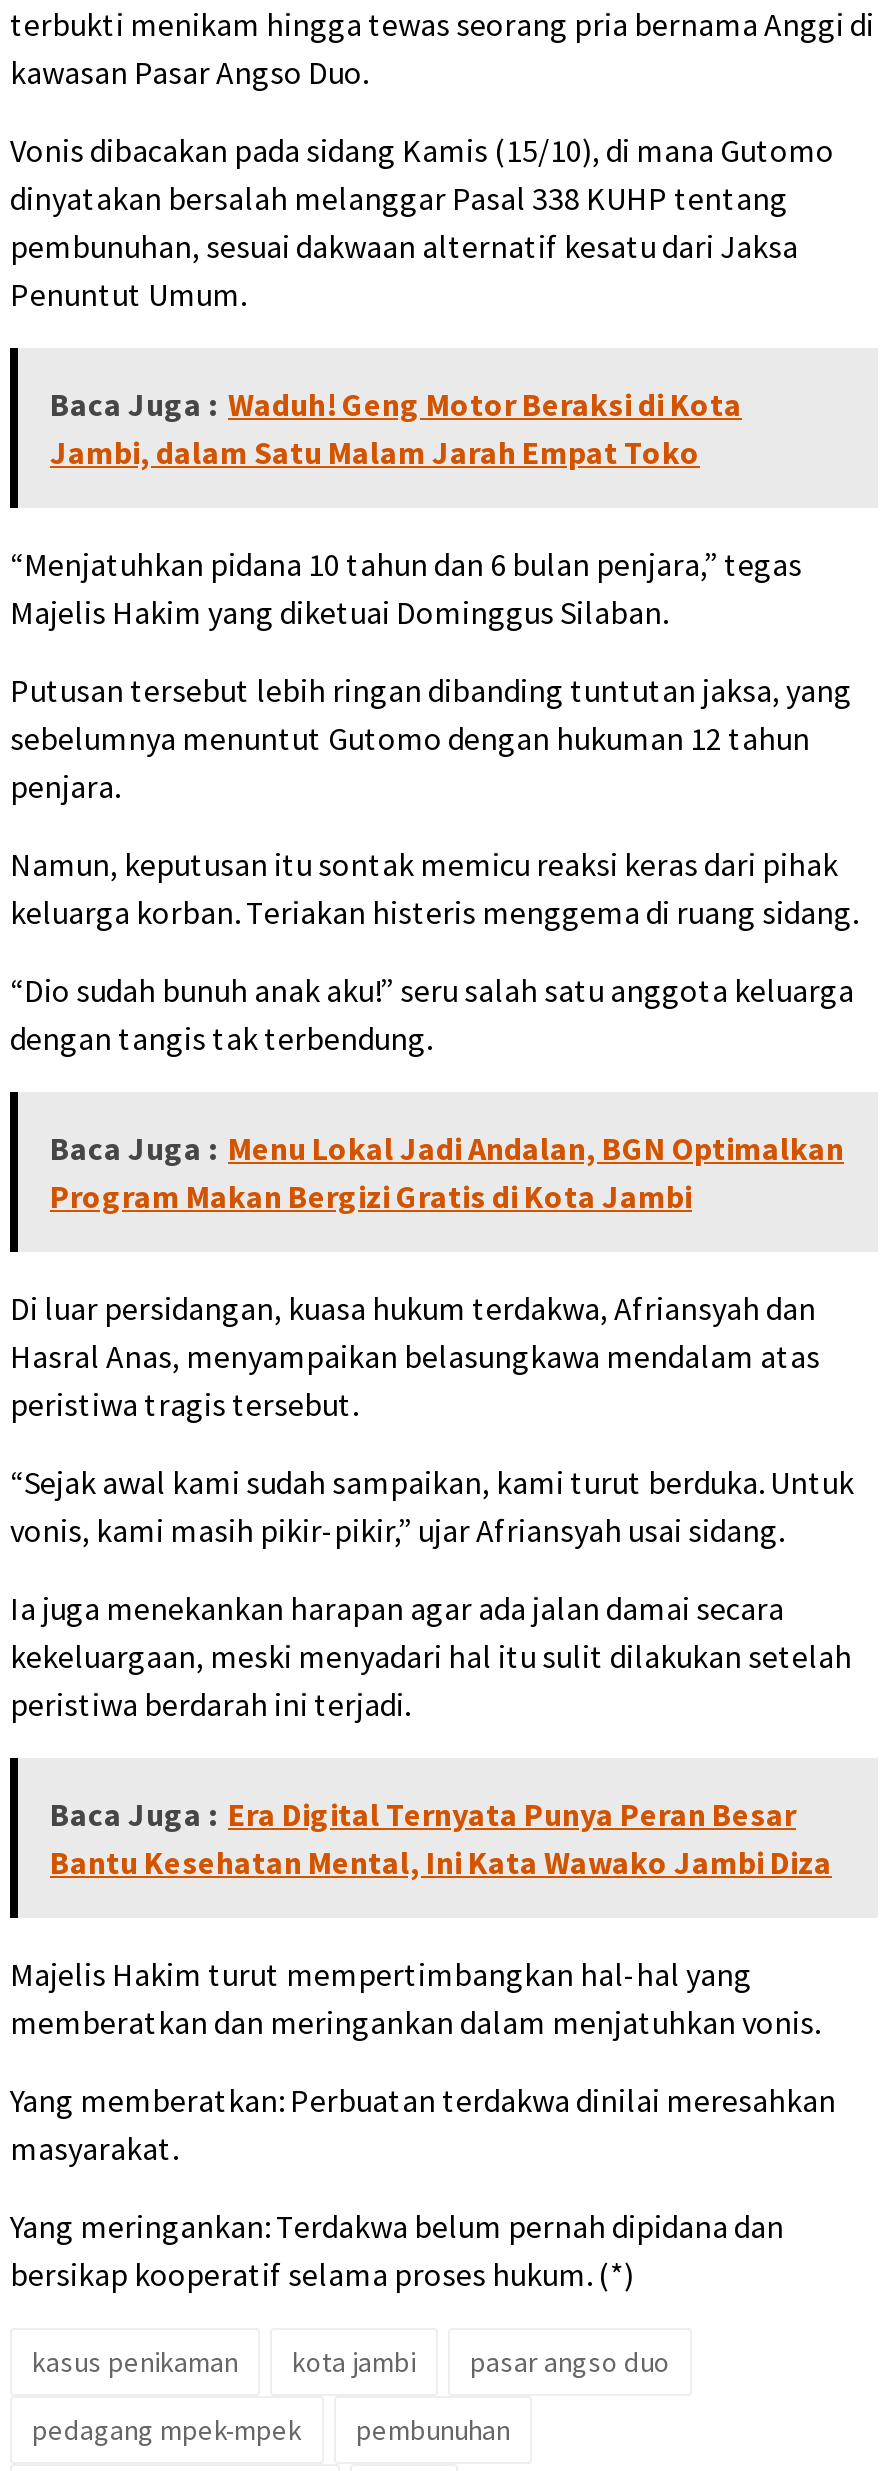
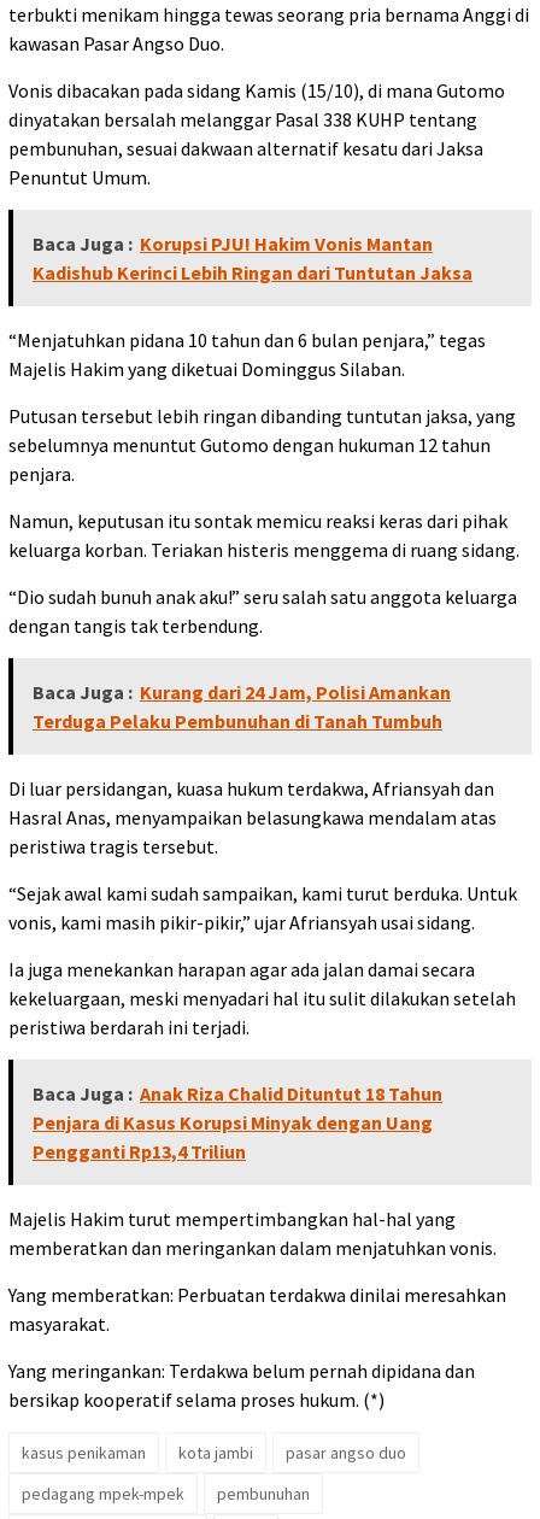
[50,385,742,473] Baca Juga : Waduh! Geng Motor Beraksi di Kota | Jambi, dalam Satu Malam Jarah Empat Toko -> [33,232,472,285] Baca Juga : Korupsi PJU! Hakim Vonis Mantan | Kadishub Kerinci Lebih Ringan dari Tuntutan Jaksa
[50,1129,844,1217] Baca Juga : Menu Lokal Jadi Andalan, BGN Optimalkan | Program Makan Bergizi Gratis di Kota Jambi -> [33,681,451,734] Baca Juga : Kurang dari 24 Jam, Polisi Amankan | Terduga Pelaku Pembunuhan di Tanah Tumbuh
[50,1795,832,1883] Baca Juga : Era Digital Ternyata Punya Peran Besar | Bantu Kesehatan Mental, Ini Kata Wawako Jambi Diza -> [33,1082,442,1164] Baca Juga : Anak Riza Chalid Dituntut 18 Tahun | Penjara di Kasus Korupsi Minyak dengan Uang | Pengganti Rp13,4 Triliun

